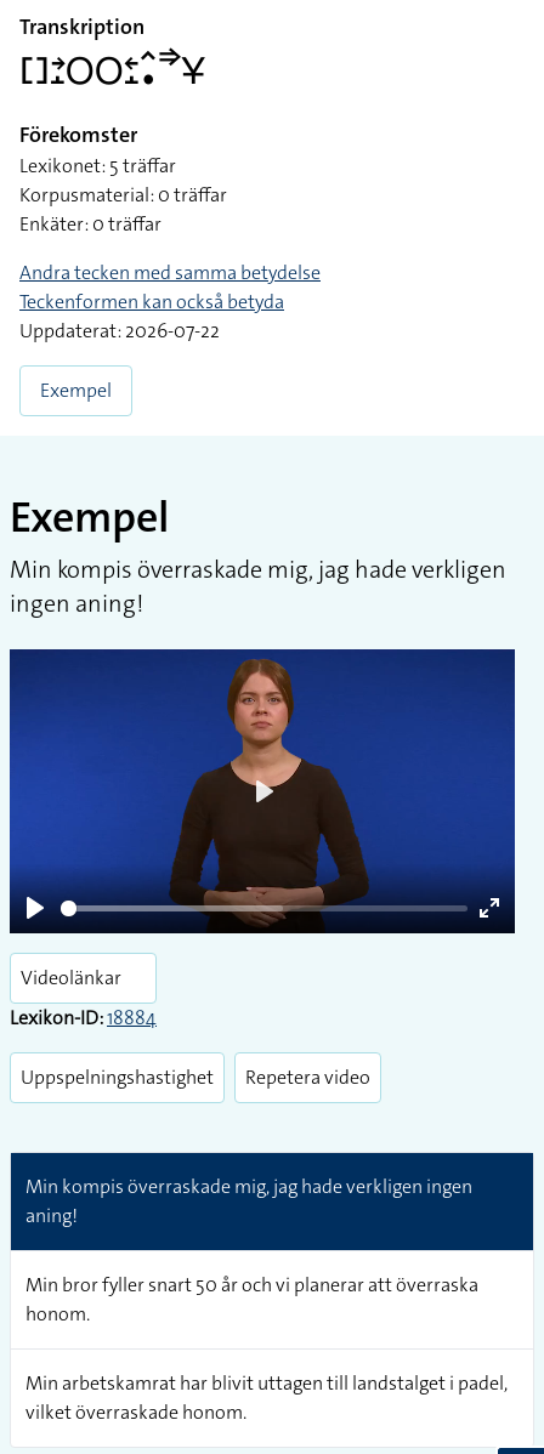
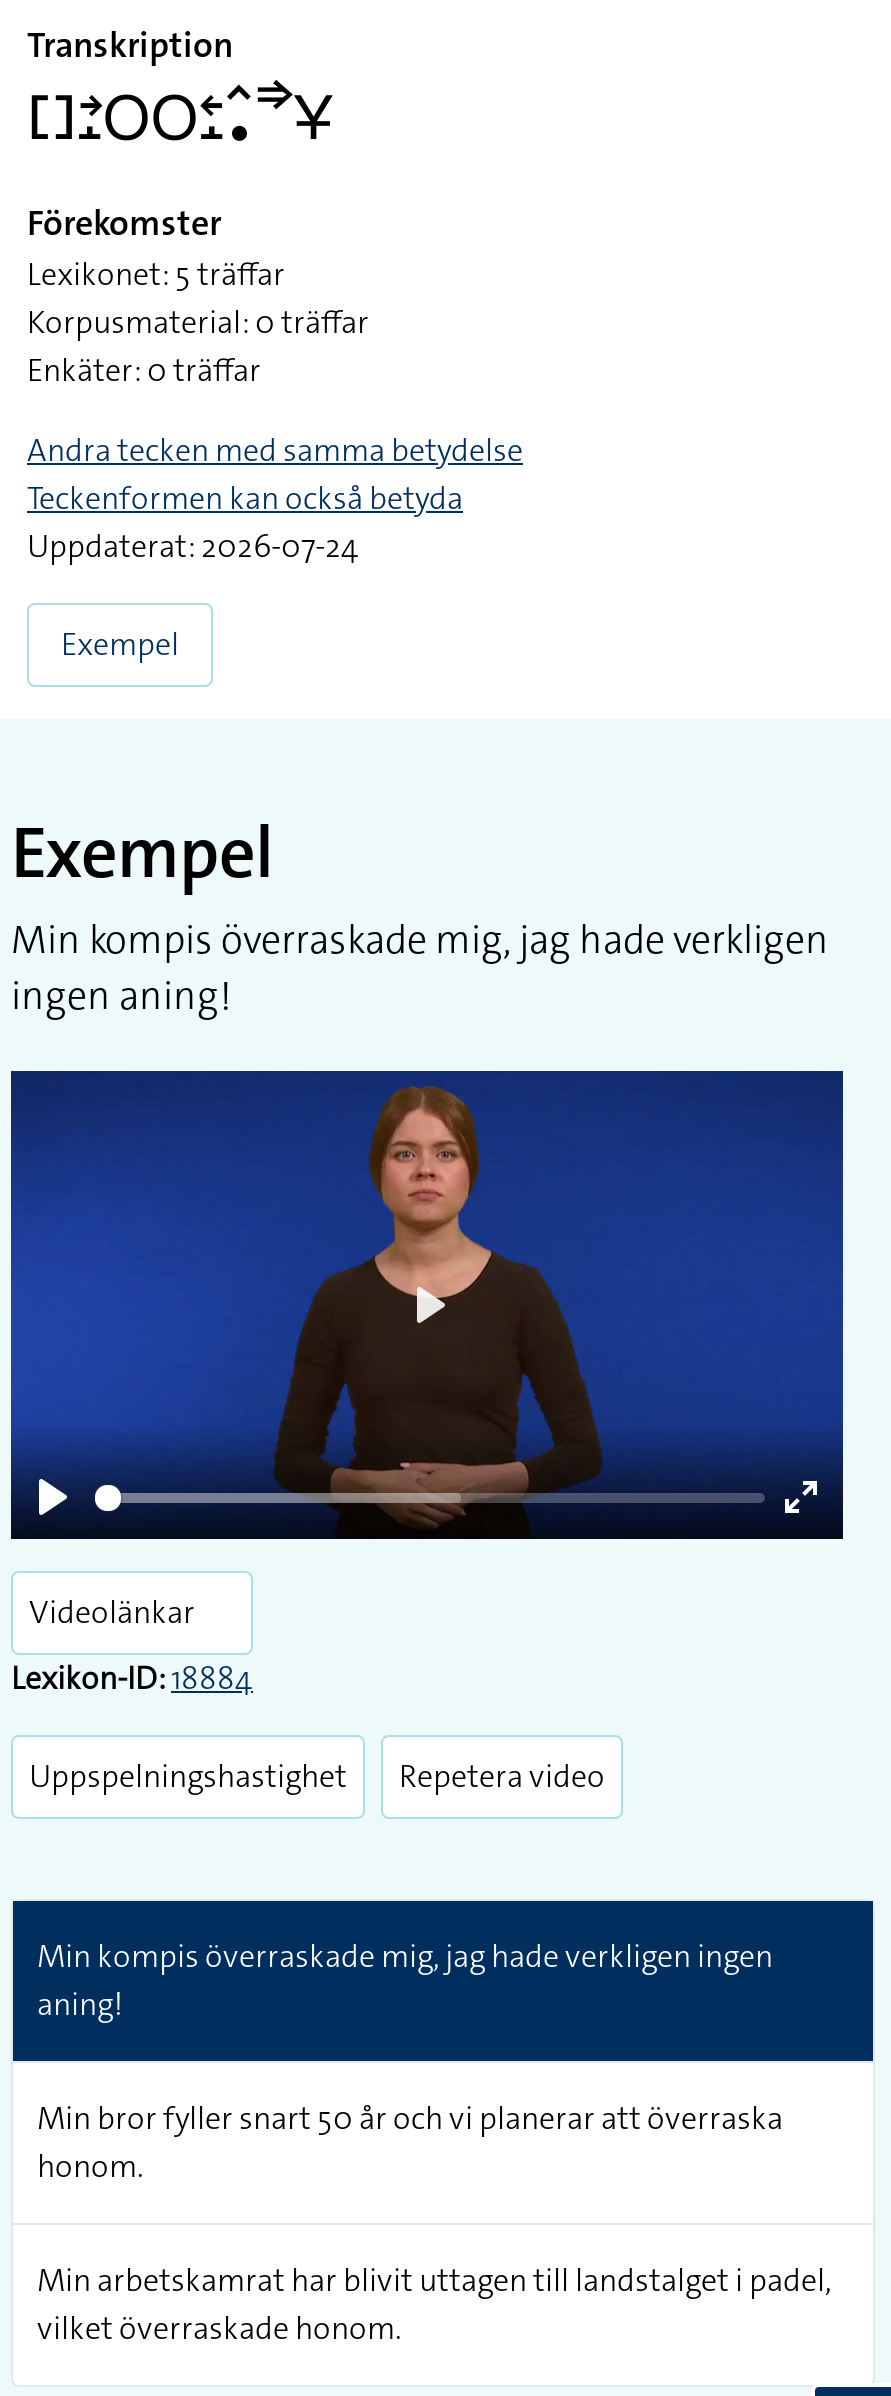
[19,318,220,343] Uppdaterat: 2026-07-22 -> [27,525,359,567] Uppdaterat: 2026-07-24

